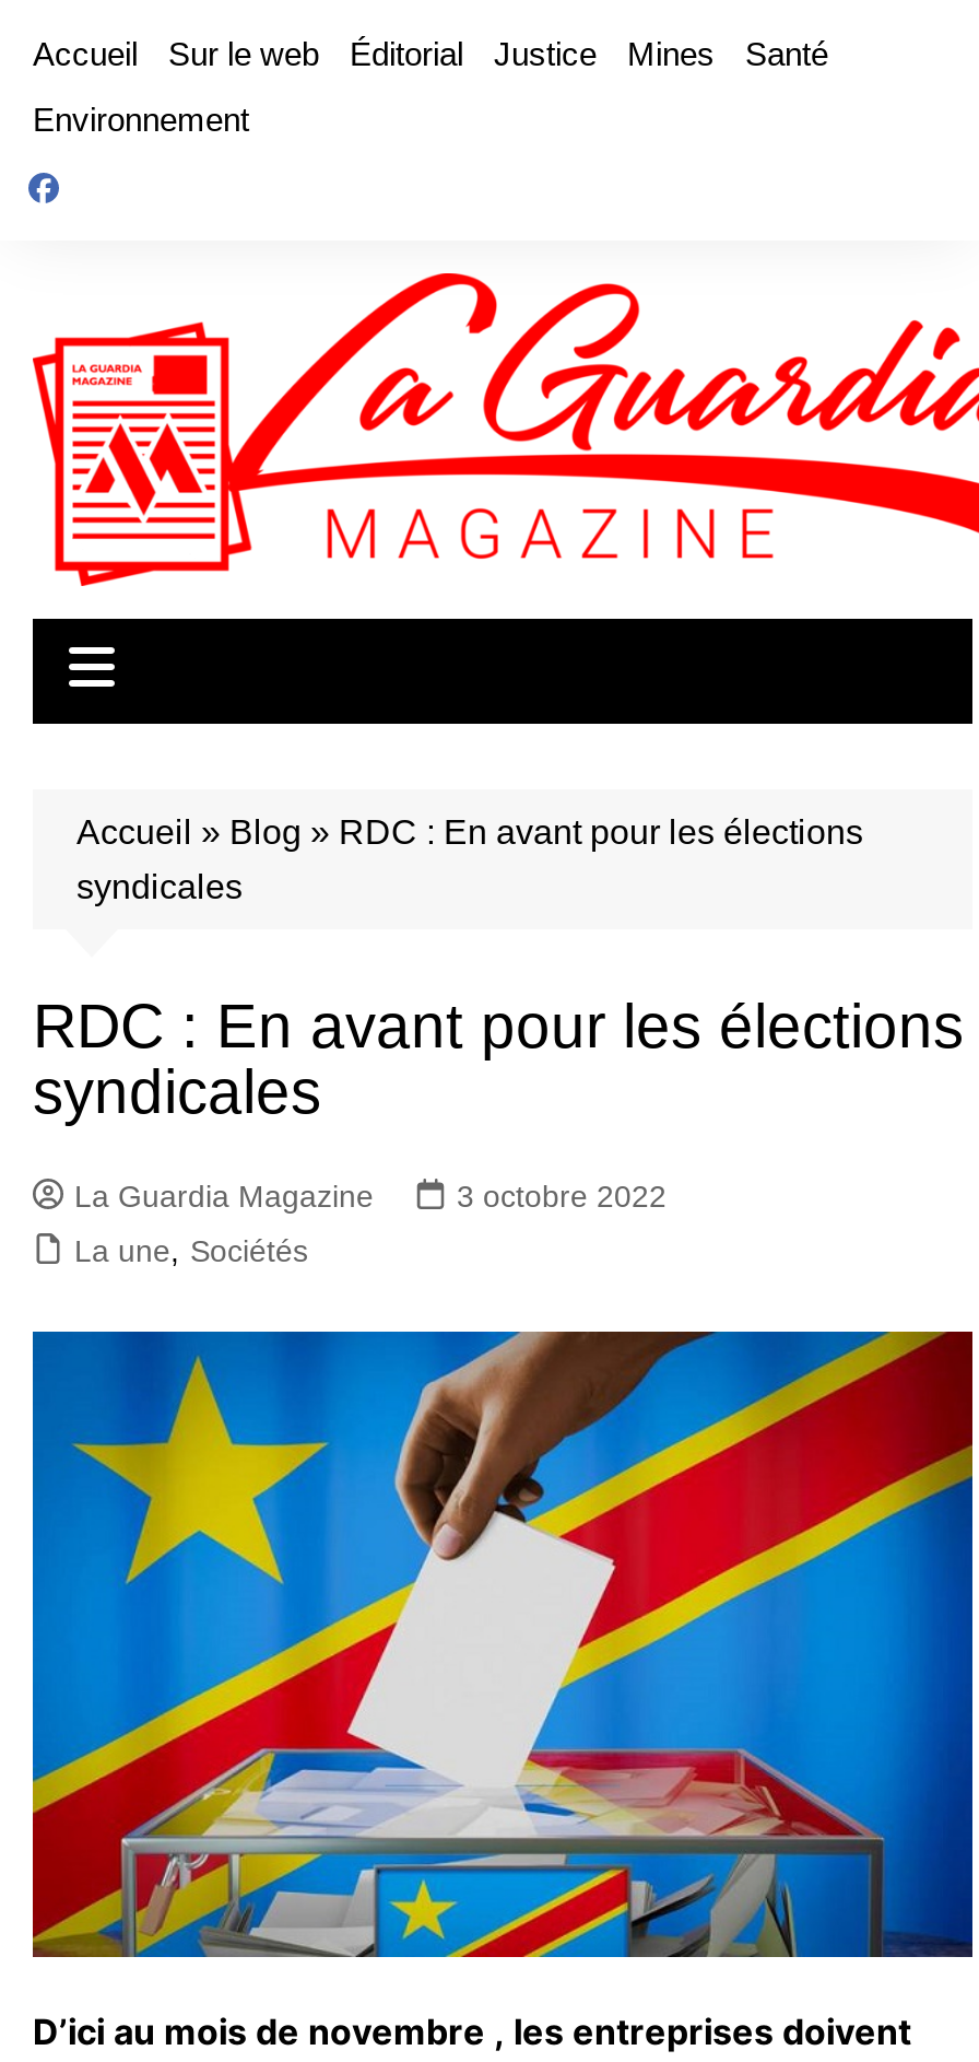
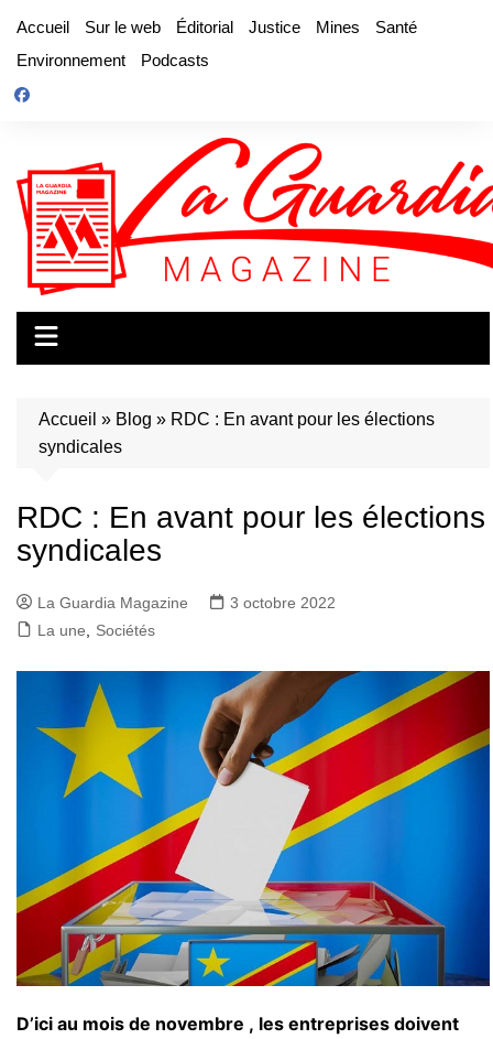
none -> [141,51,209,69] Podcasts

